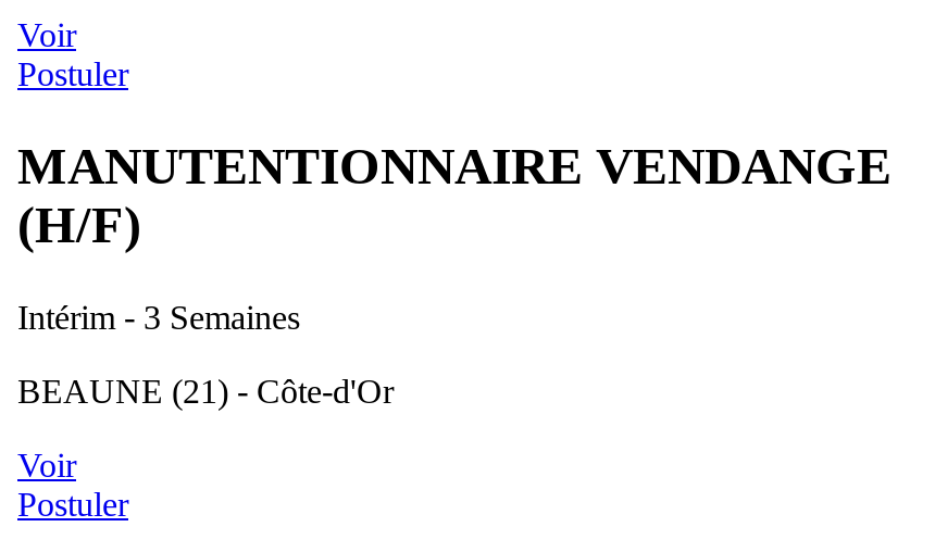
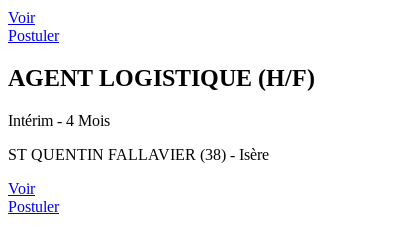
[17,139,892,254] MANUTENTIONNAIRE VENDANGE | (H/F) -> [8,65,315,91] AGENT LOGISTIQUE (H/F)
[17,299,300,336] Intérim - 3 Semaines -> [8,112,110,129] Intérim - 4 Mois
[17,373,394,410] BEAUNE (21) - Côte-d'Or -> [8,146,269,163] ST QUENTIN FALLAVIER (38) - Isère

